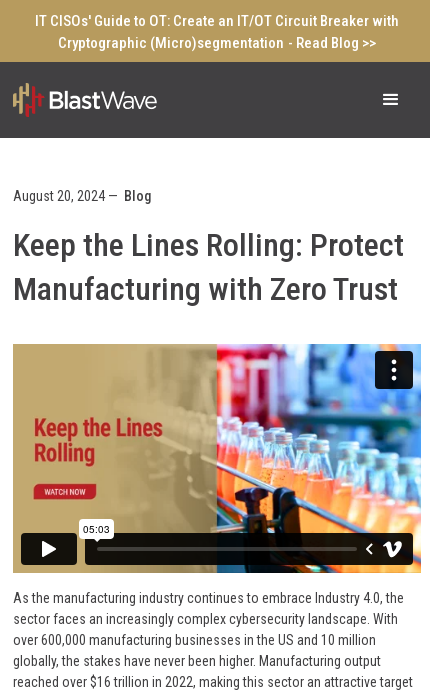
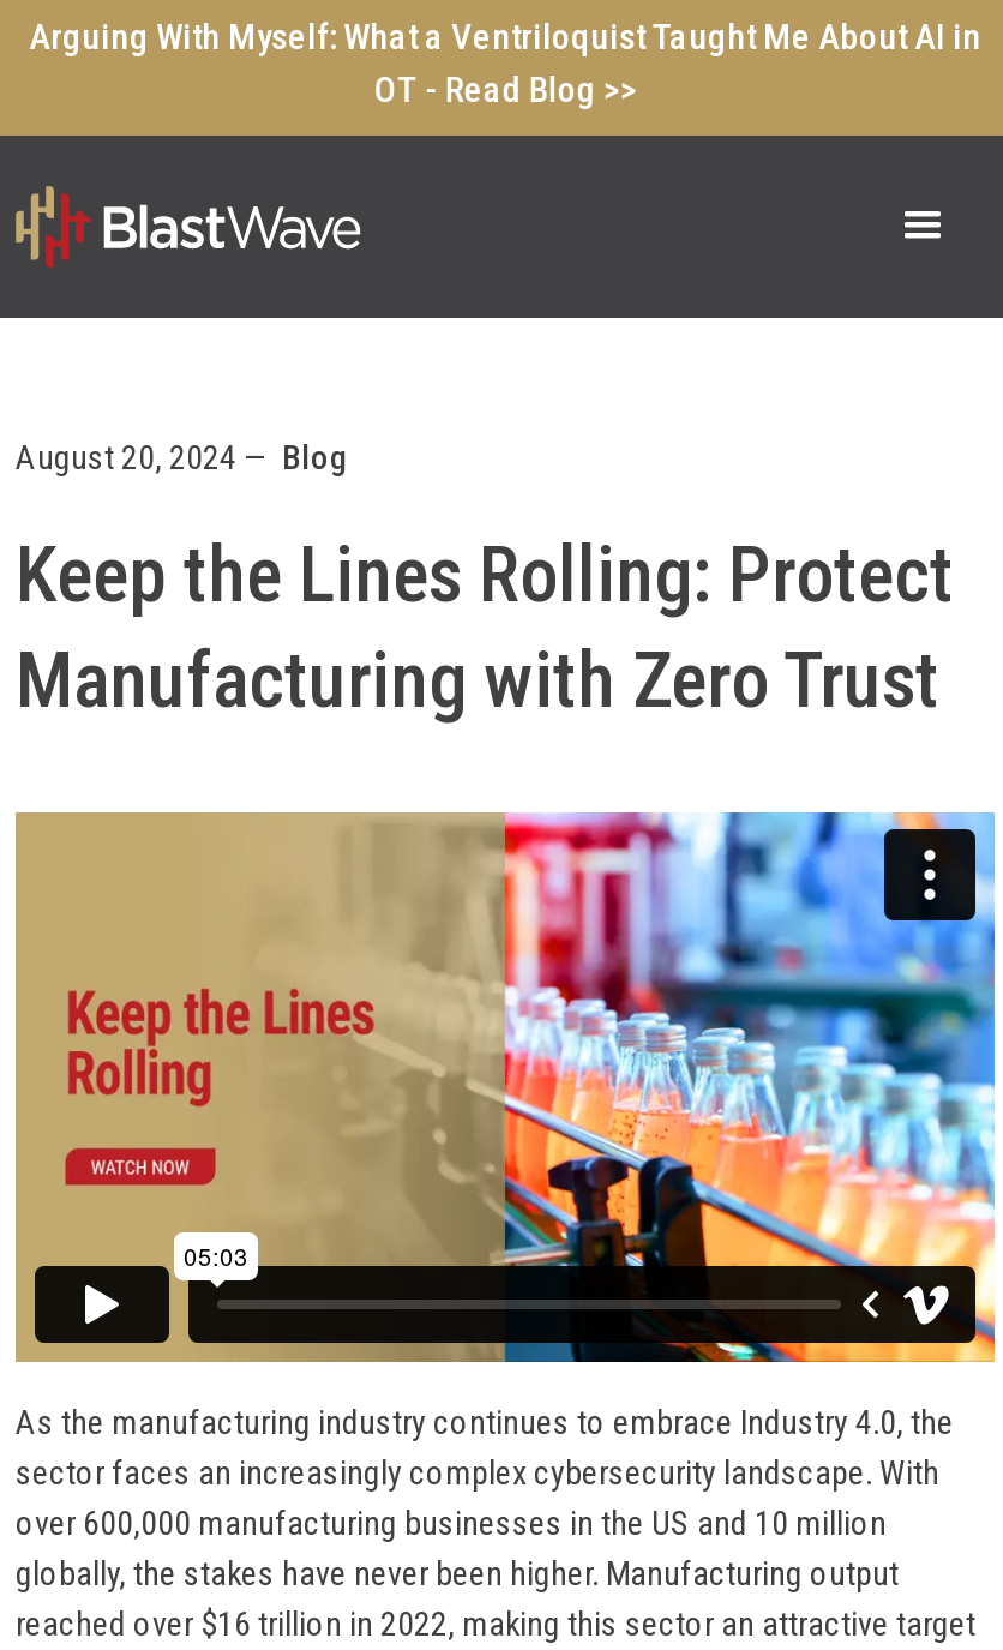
[35,12,399,52] IT CISOs' Guide to OT: Create an IT/OT Circuit Breaker with | Cryptographic (Micro)segmentation - Read Blog >> -> [29,15,981,111] Arguing With Myself: What a Ventriloquist Taught Me About AI in | OT - Read Blog >>

